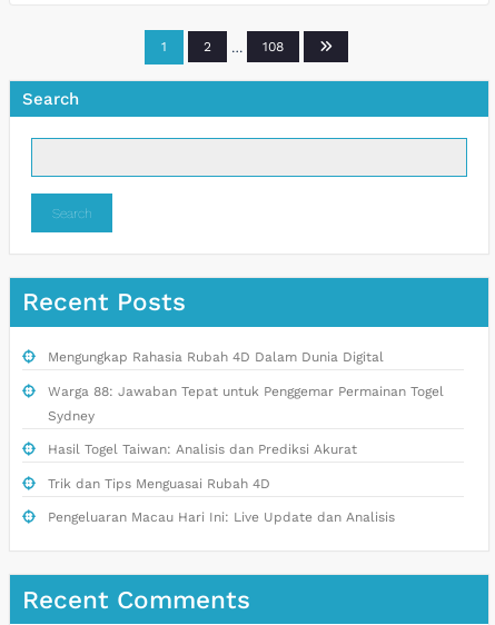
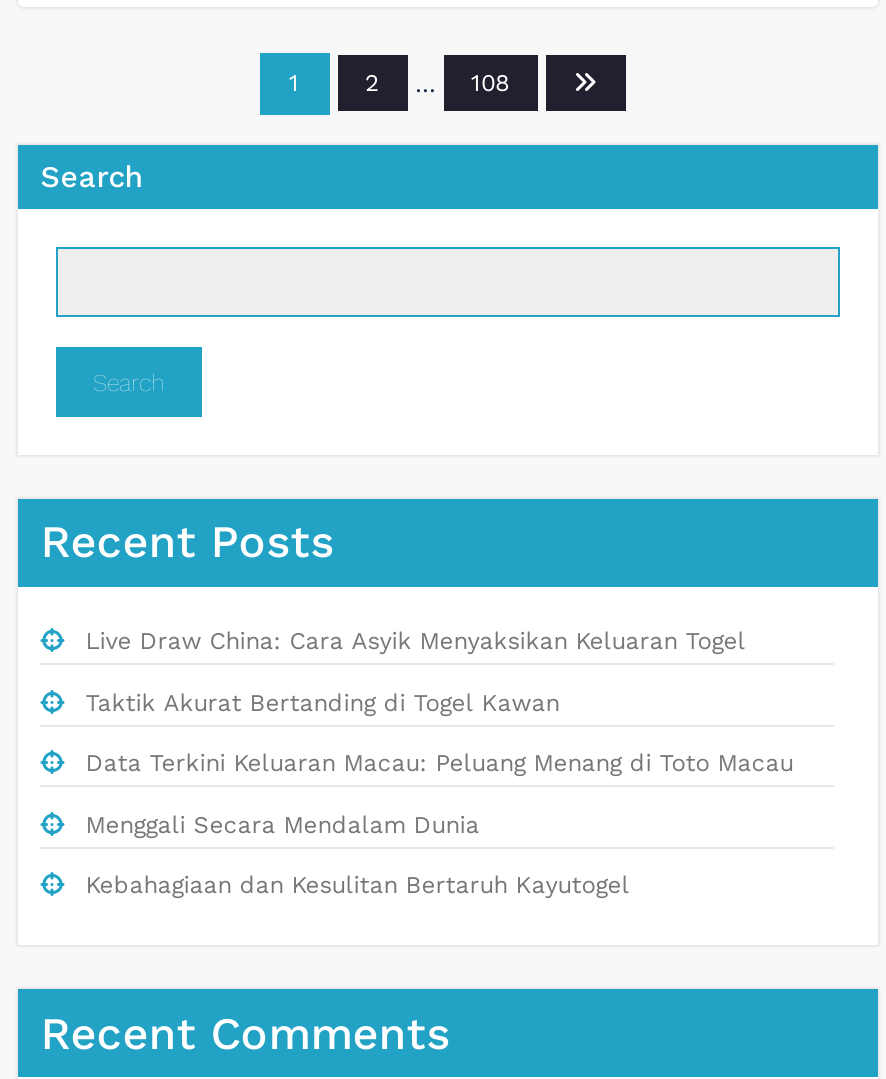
[48,349,444,525] Mengungkap Rahasia Rubah 4D Dalam Dunia Digital | Warga 88: Jawaban Tepat untuk Penggemar Permainan Togel | Sydney | Hasil Togel Taiwan: Analisis dan Prediksi Akurat | Trik dan Tips Menguasai Rubah 4D | Pengeluaran Macau Hari Ini: Live Update dan Analisis -> [86,627,794,899] Live Draw China: Cara Asyik Menyaksikan Keluaran Togel | Taktik Akurat Bertanding di Togel Kawan | Data Terkini Keluaran Macau: Peluang Menang di Toto Macau | Menggali Secara Mendalam Dunia | Kebahagiaan dan Kesulitan Bertaruh Kayutogel

